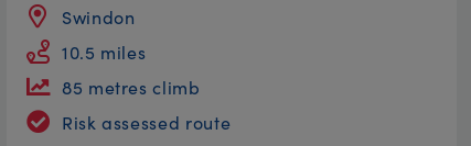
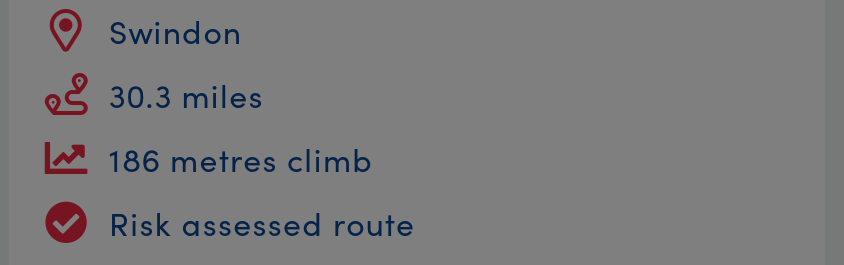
[62,39,146,63] 10.5 miles -> [109,71,264,115] 30.3 miles
[62,74,200,98] 85 metres climb -> [109,135,373,179] 186 metres climb

